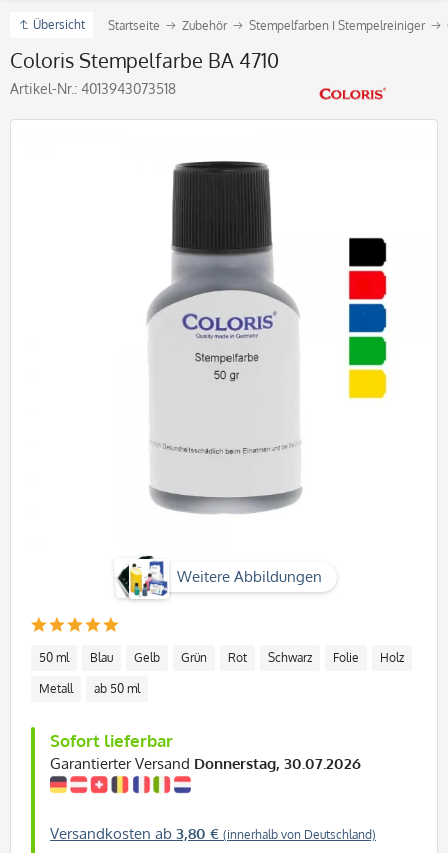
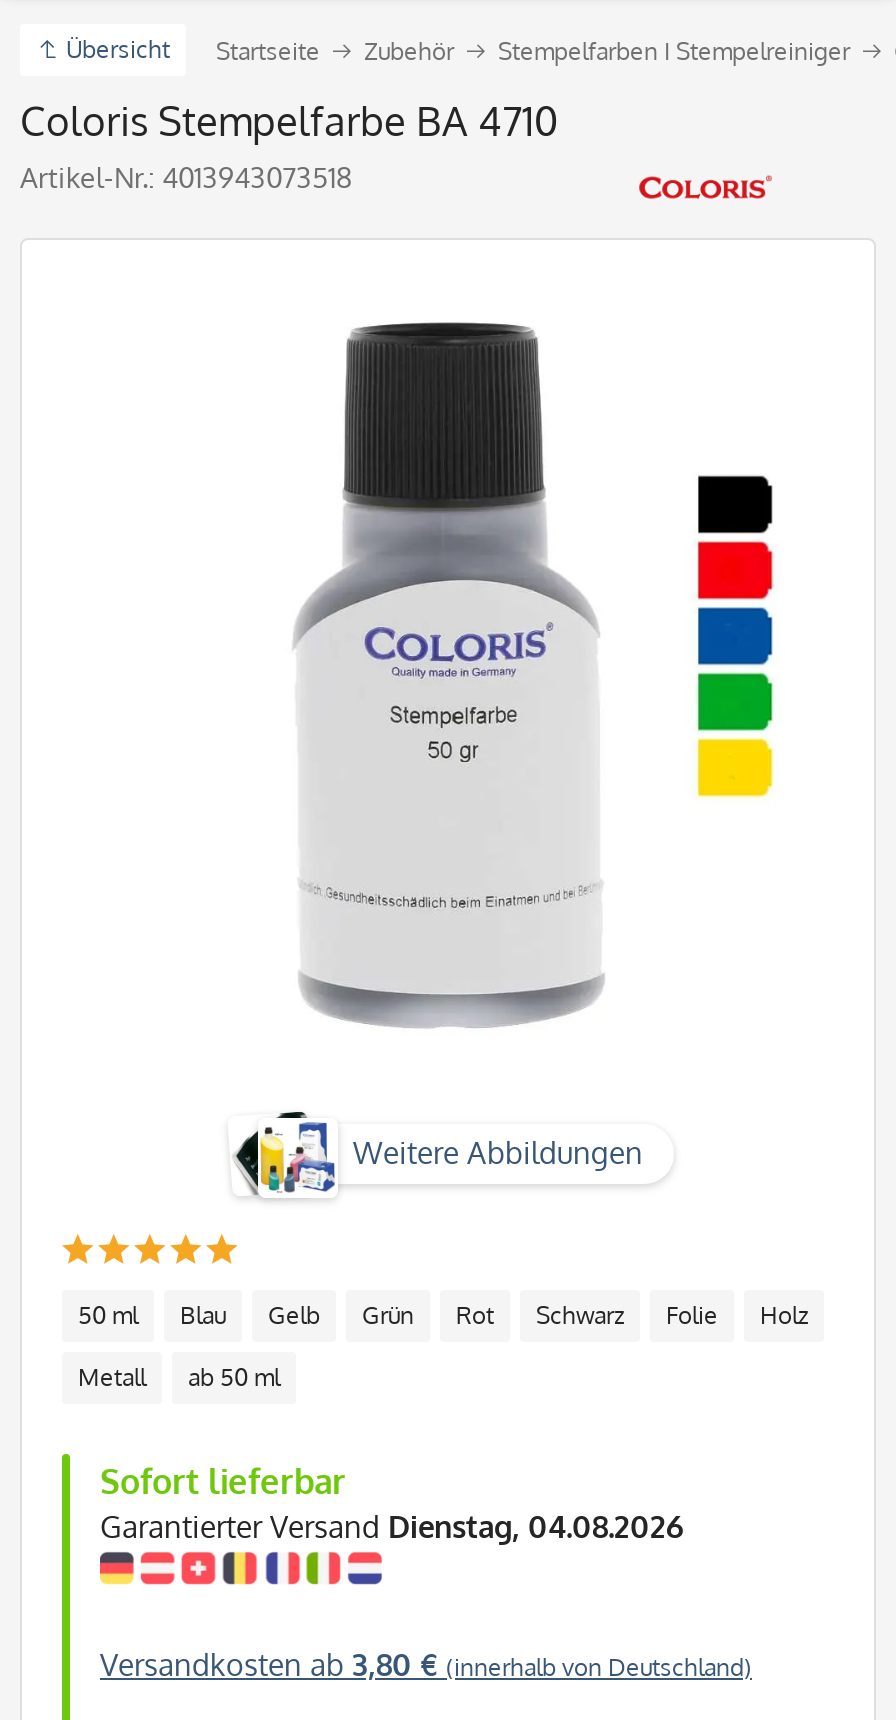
[50,753,361,772] Garantierter Versand Donnerstag, 30.07.2026 -> [100,1507,684,1545] Garantierter Versand Dienstag, 04.08.2026

